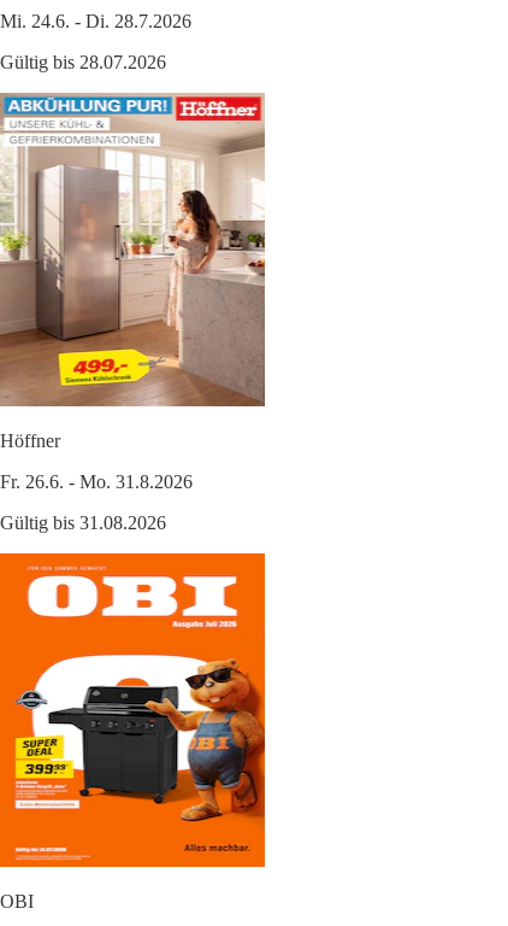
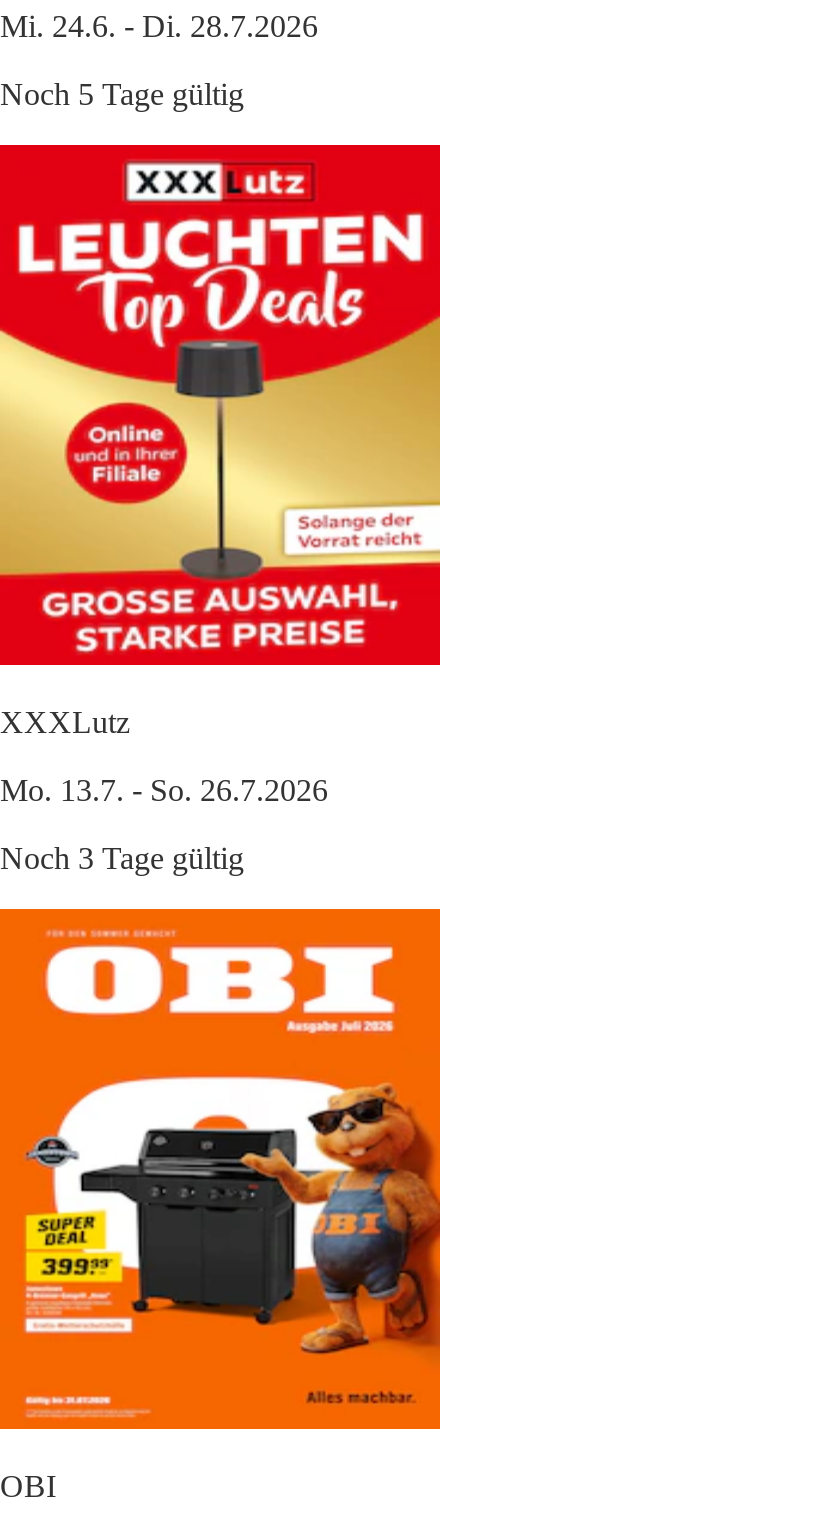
[0,52,166,73] Gültig bis 28.07.2026 -> [0,78,244,112] Noch 5 Tage gültig
[0,93,266,452] [image] | Höffner -> [0,143,442,740] [image] | XXXLutz
[0,472,193,493] Fr. 26.6. - Mo. 31.8.2026 -> [0,774,328,808] Mo. 13.7. - So. 26.7.2026
[0,513,166,534] Gültig bis 31.08.2026 -> [0,842,244,876] Noch 3 Tage gültig

